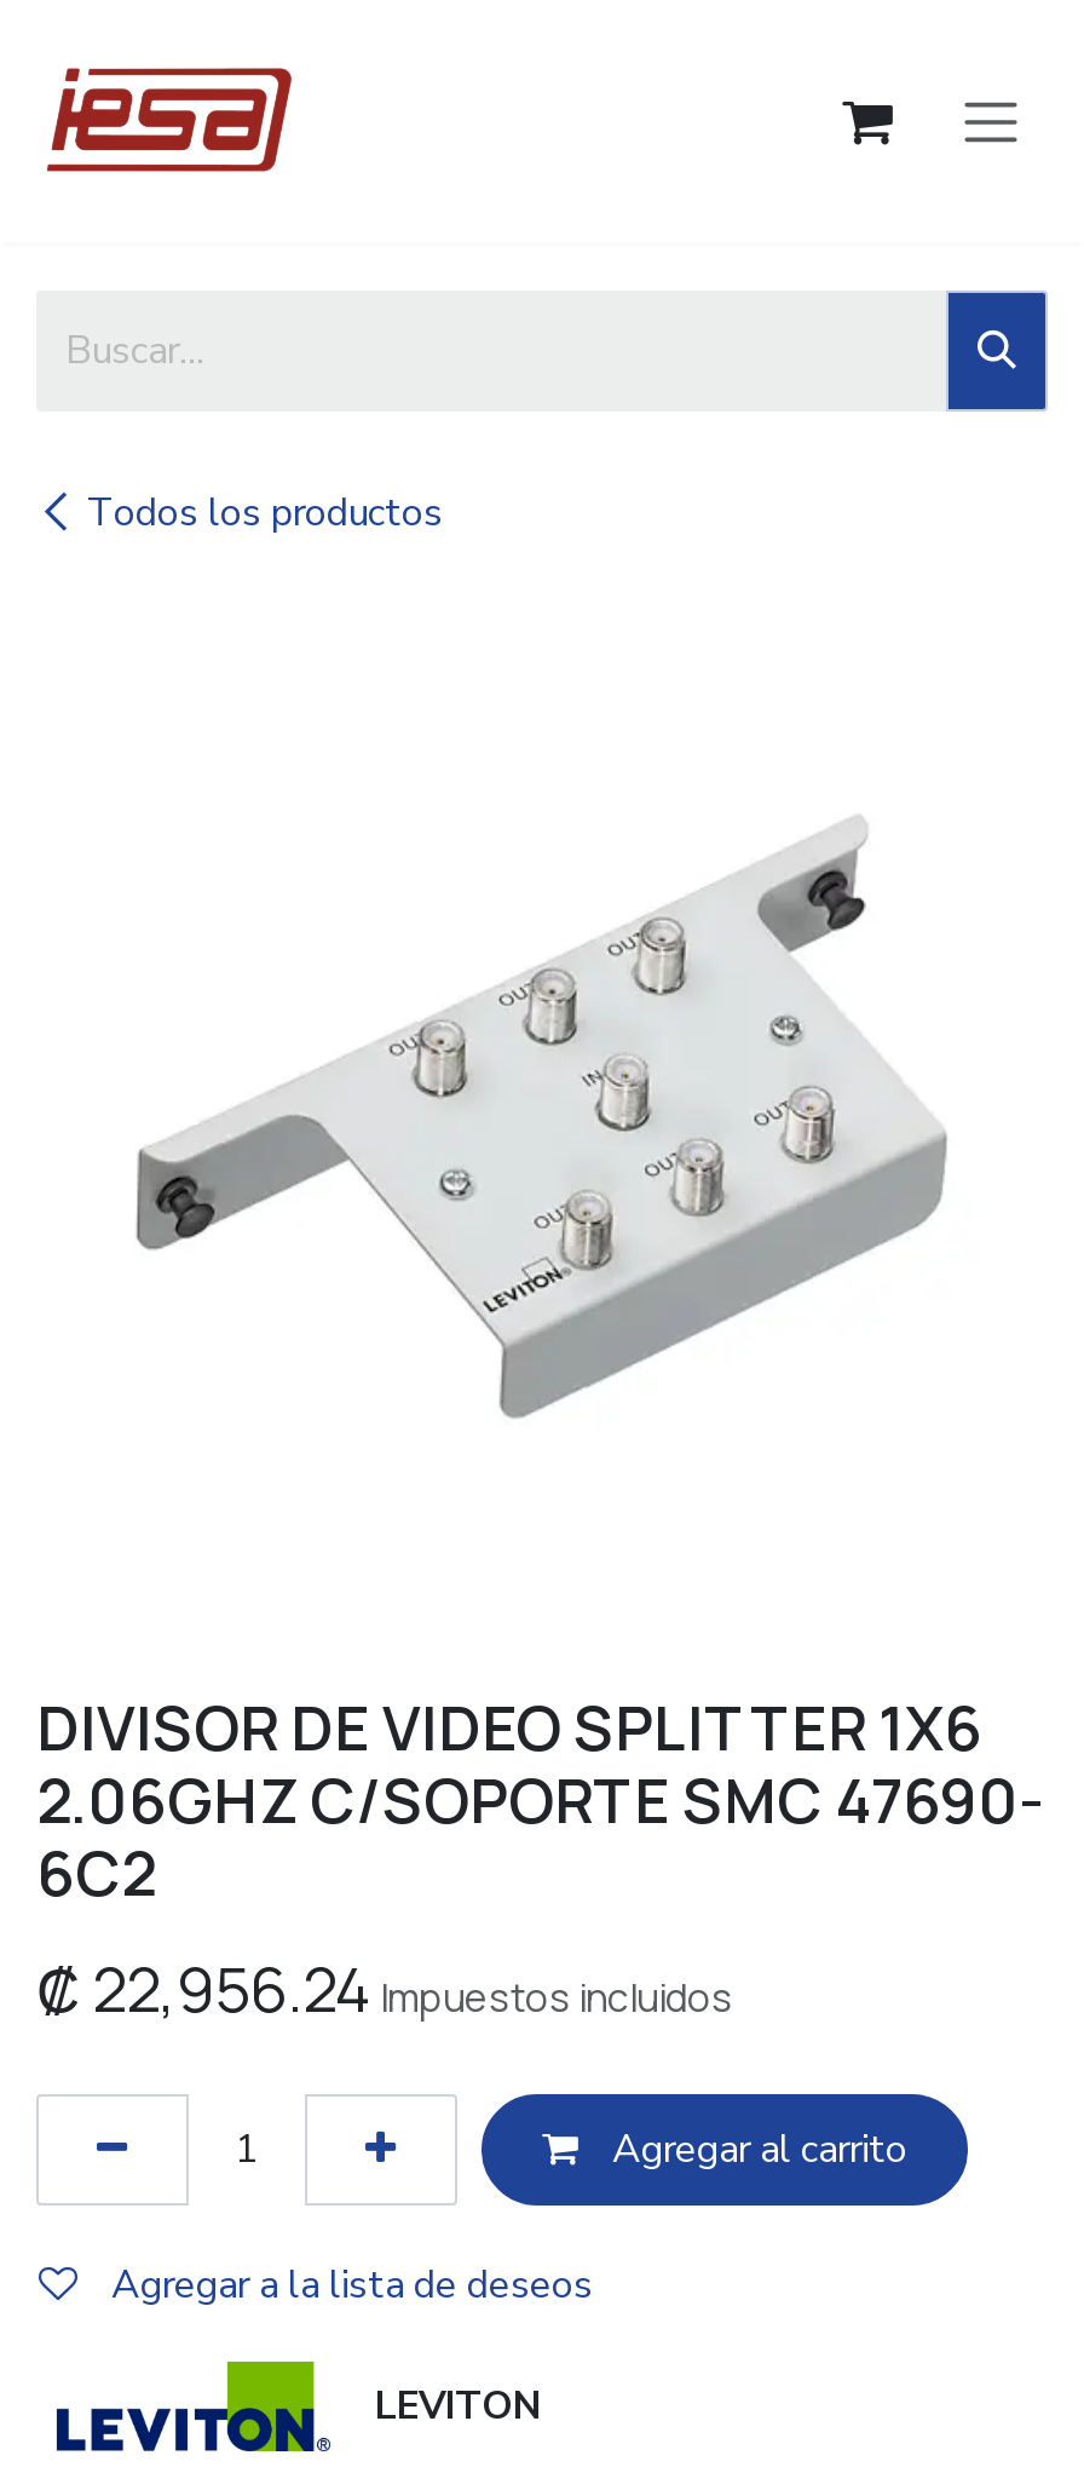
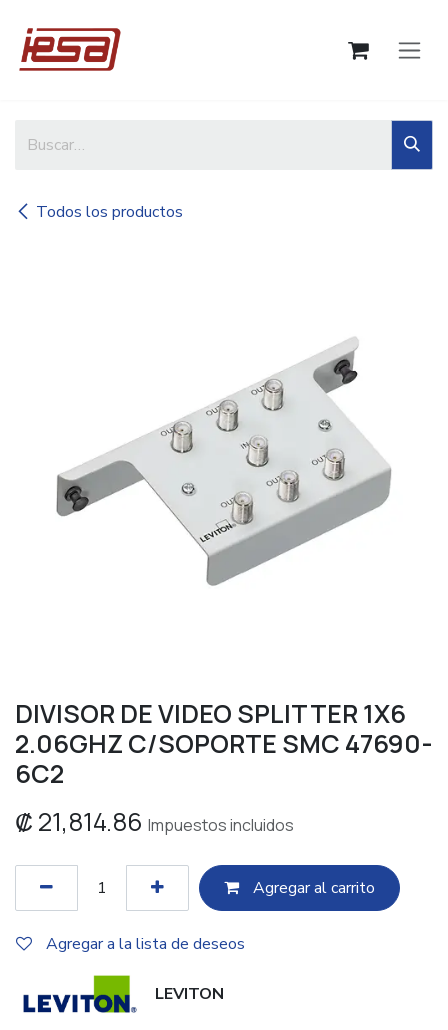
[36,1946,733,2031] ₡ 22,956.24 Impuestos incluidos -> [15,804,294,839] ₡ 21,814.86 Impuestos incluidos

